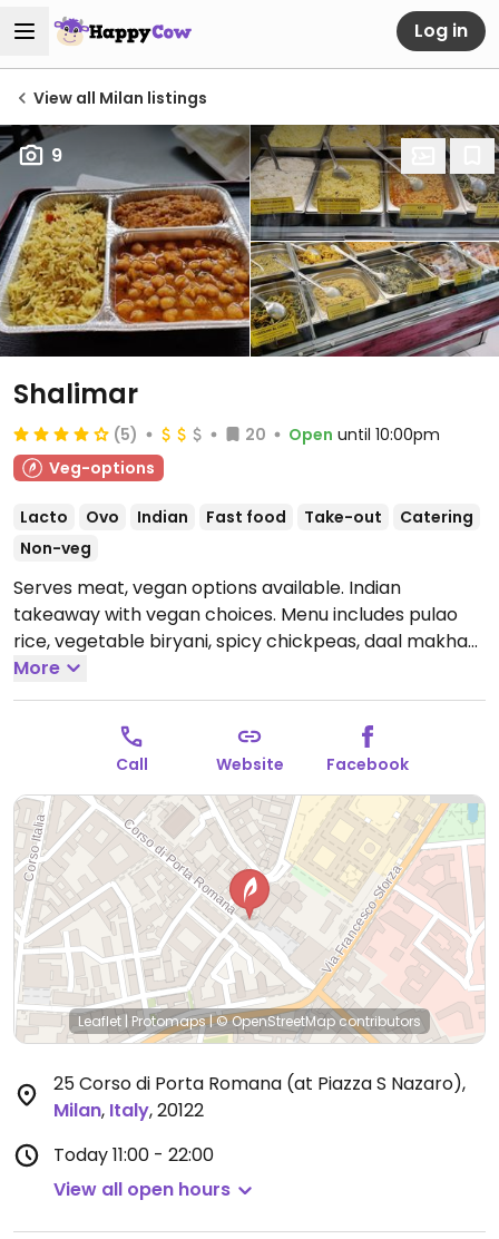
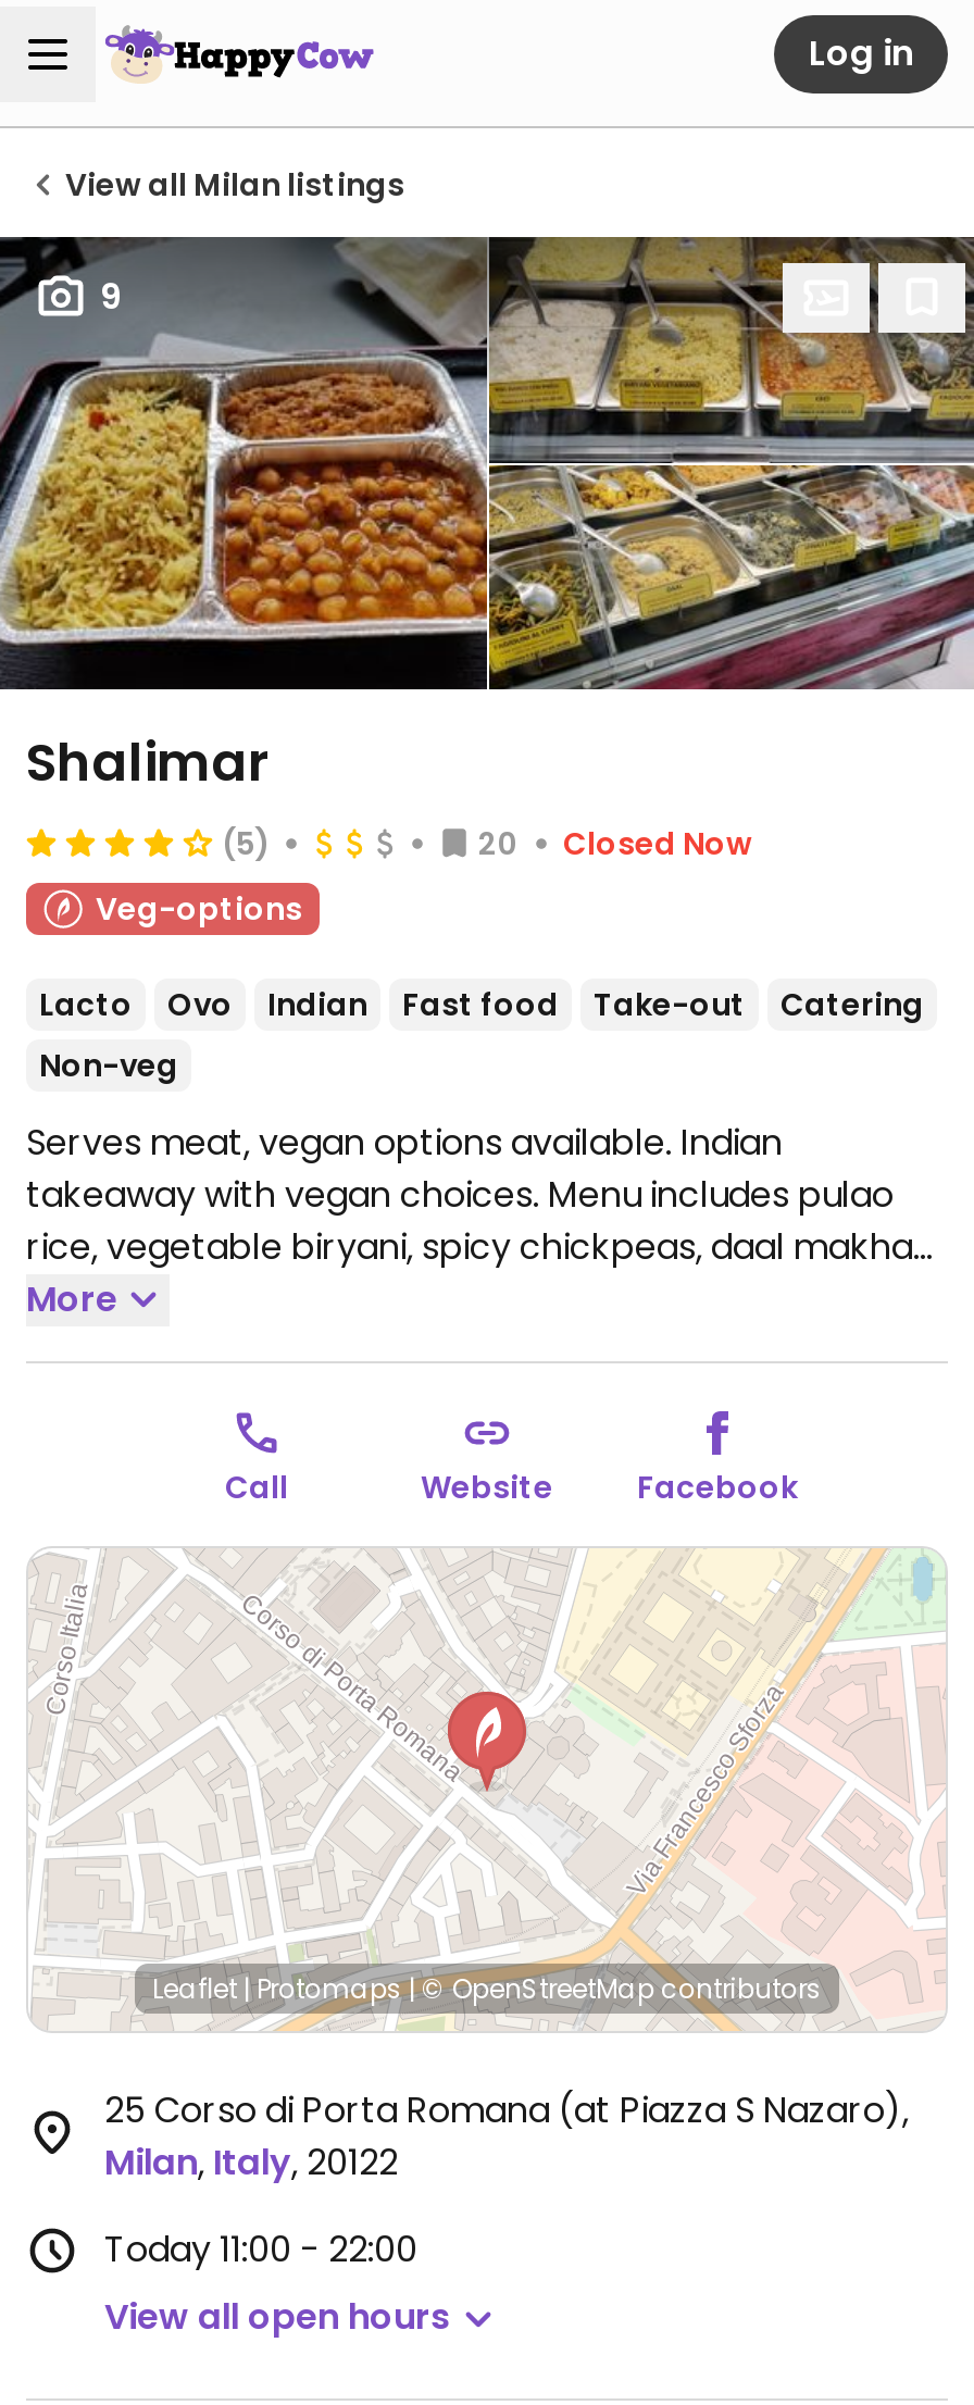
[288,423,440,446] Open until 10:00pm -> [563,821,752,864] Closed Now

